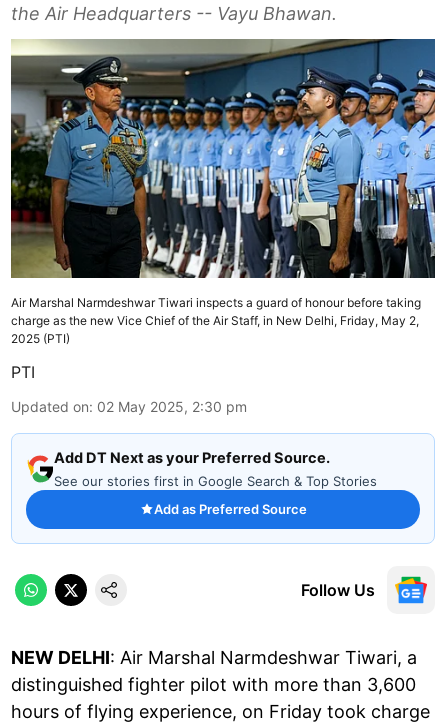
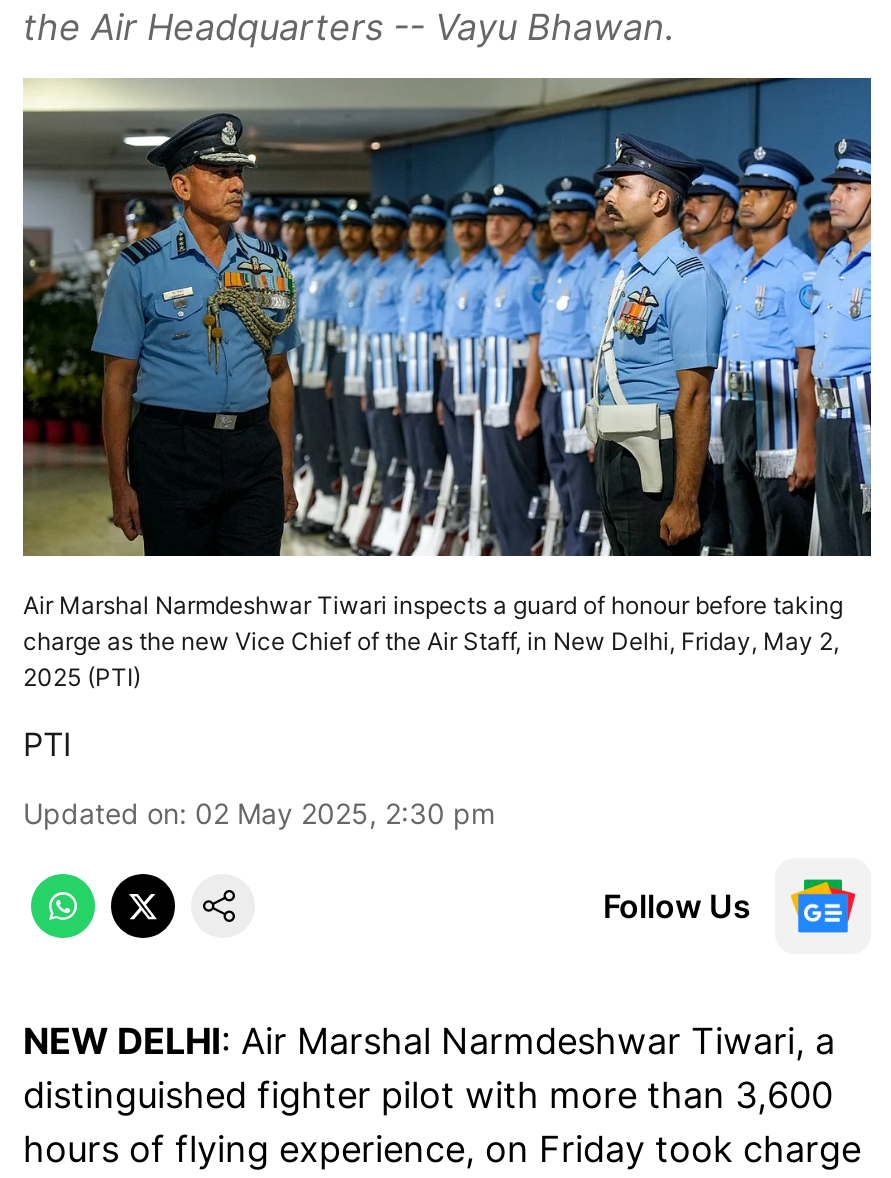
[25,448,421,530] [image] | Add DT Next as your Preferred Source. | See our stories first in Google Search & Top Stories | Add as Preferred Source -> none

